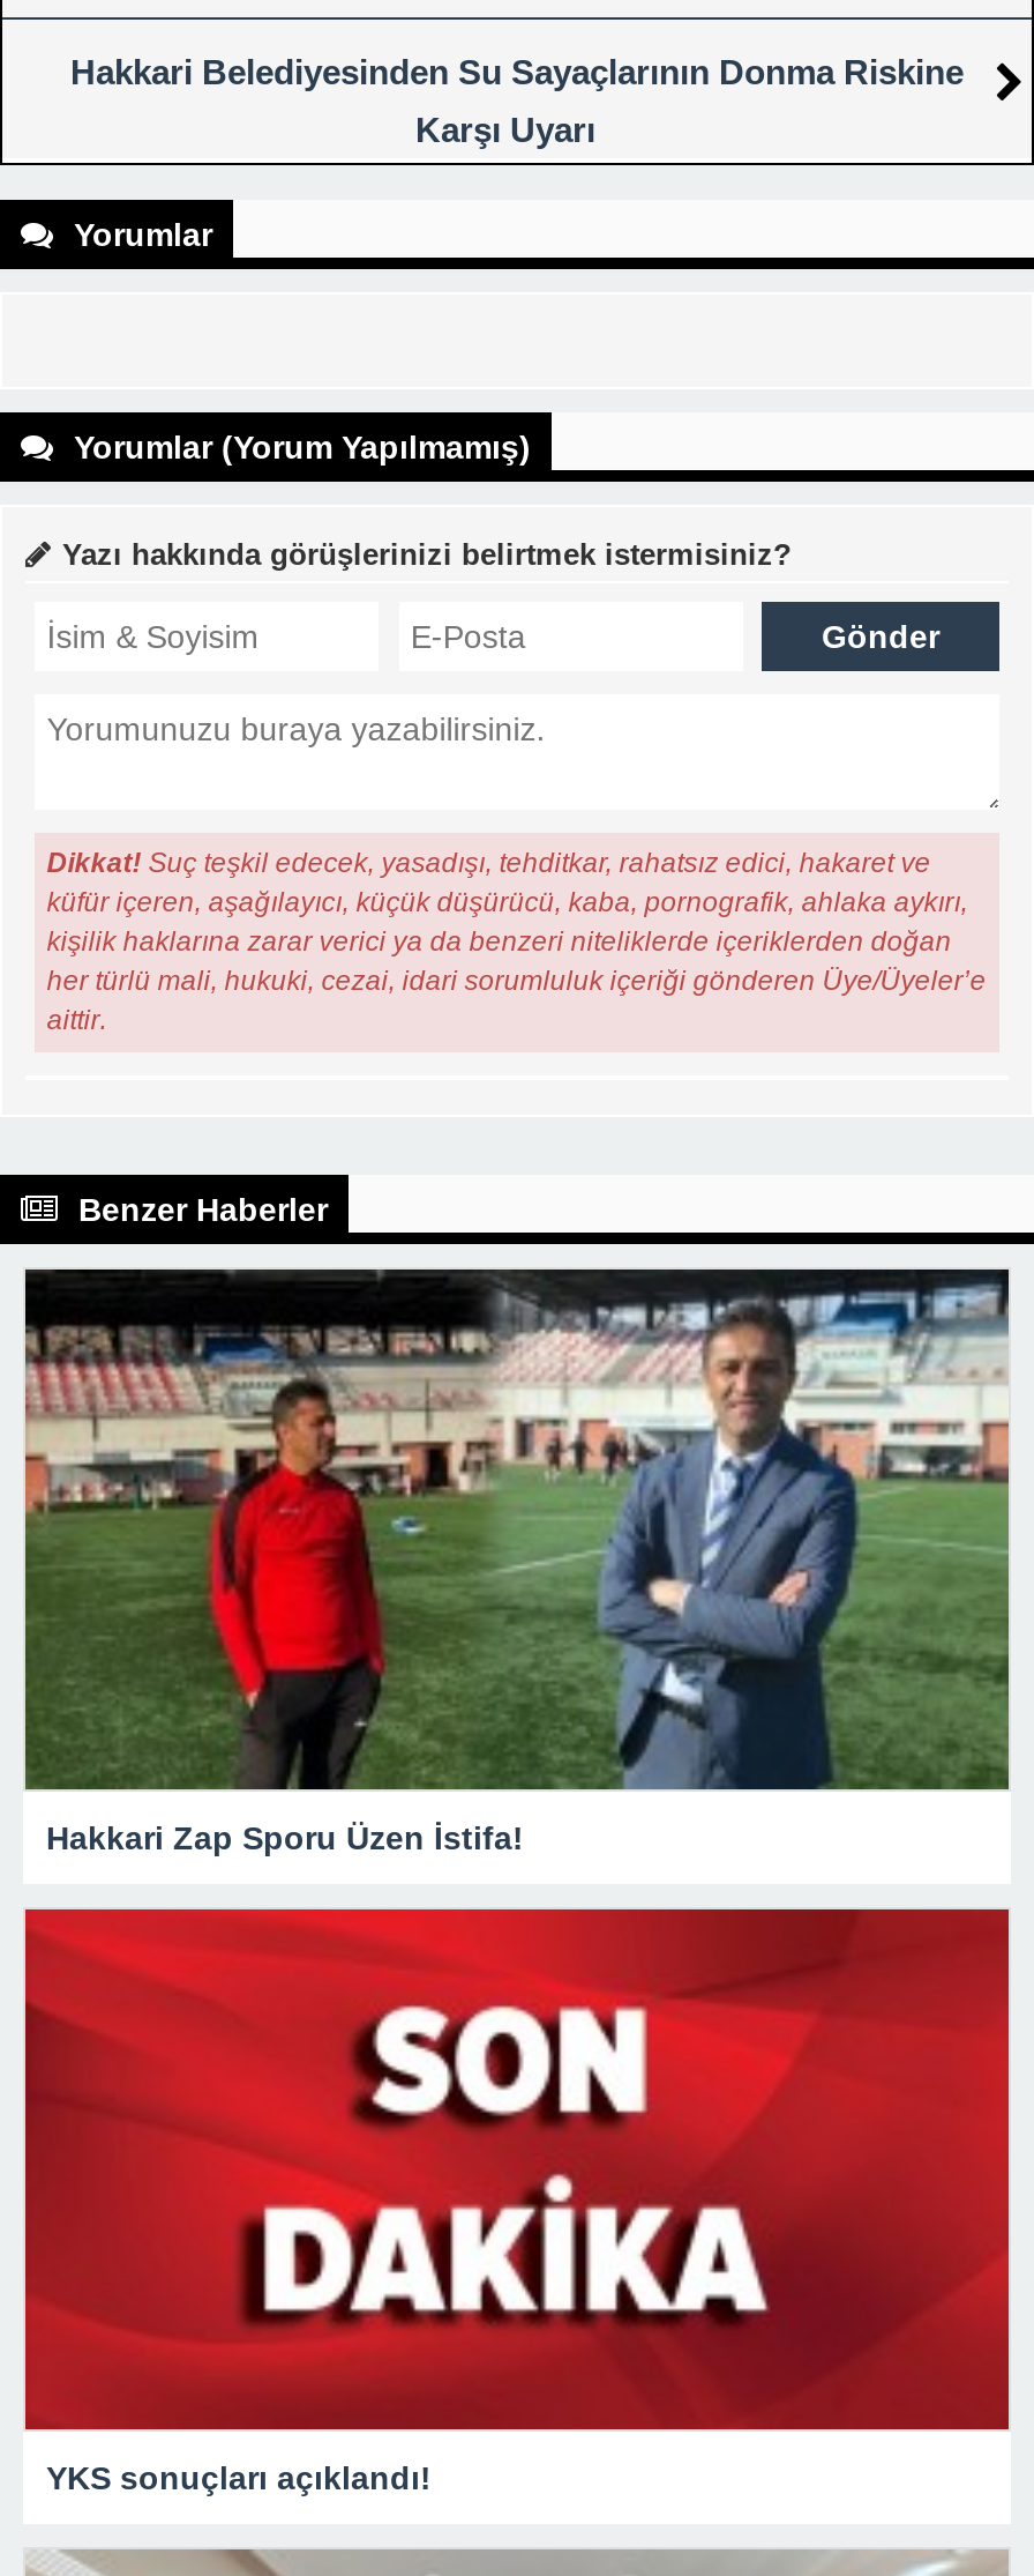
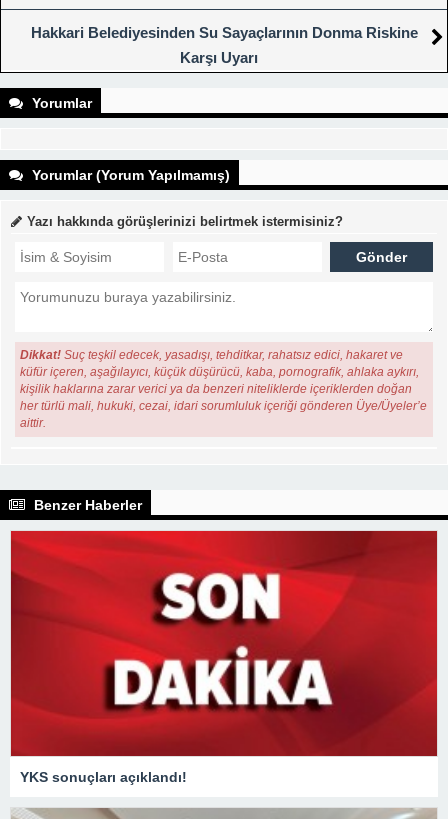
[23,1267,1011,1856] [image] | Hakkari Zap Sporu Üzen İstifa! -> none

